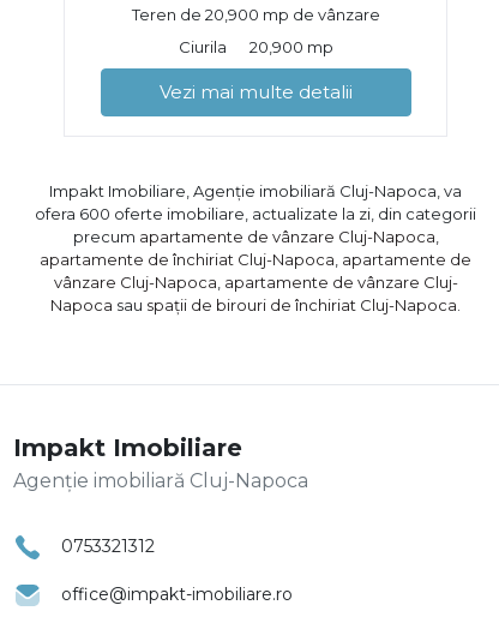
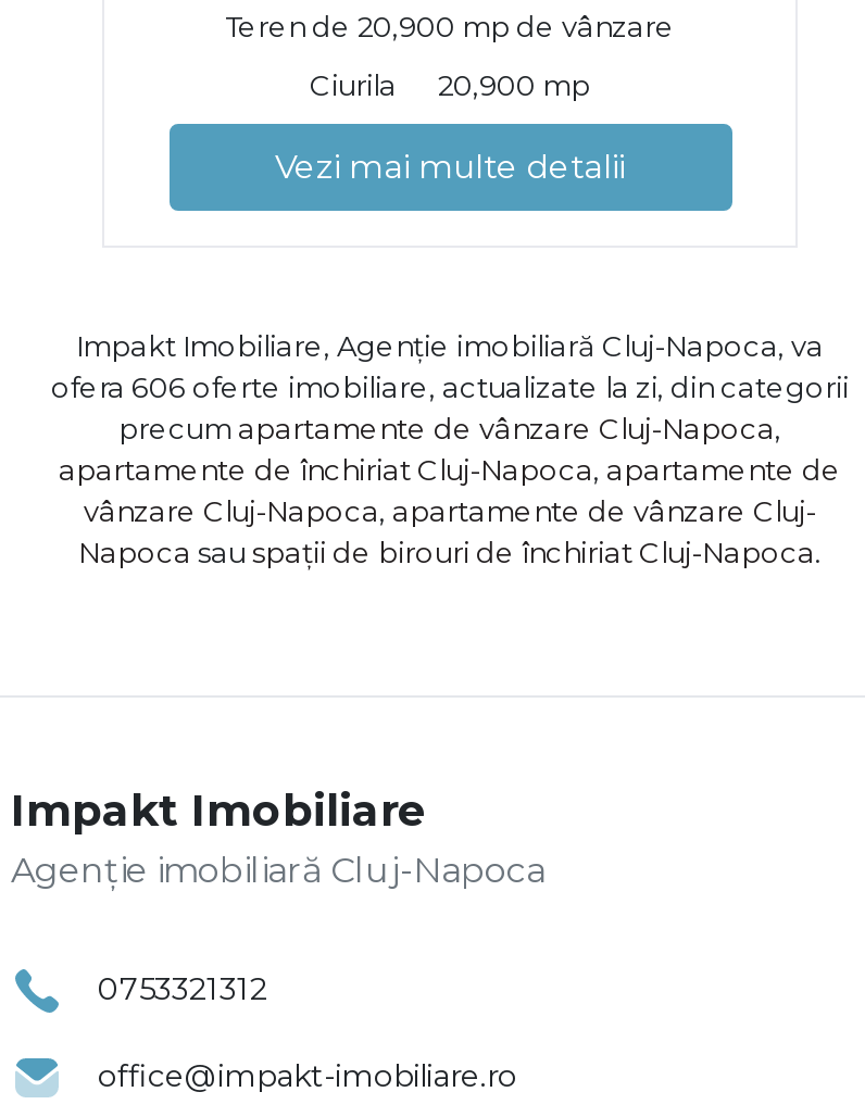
[35,204,476,223] ofera 600 oferte imobiliare, actualizate la zi, din categorii -> [51,369,849,404] ofera 606 oferte imobiliare, actualizate la zi, din categorii

